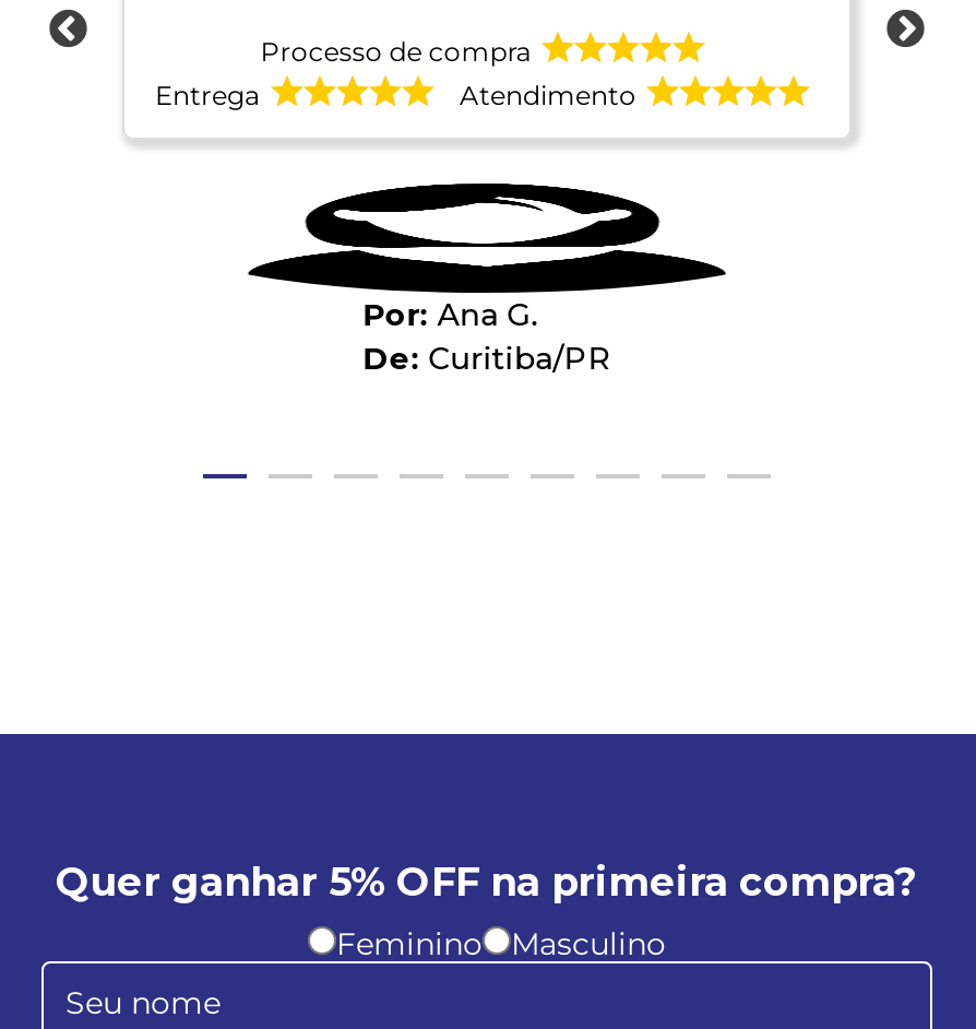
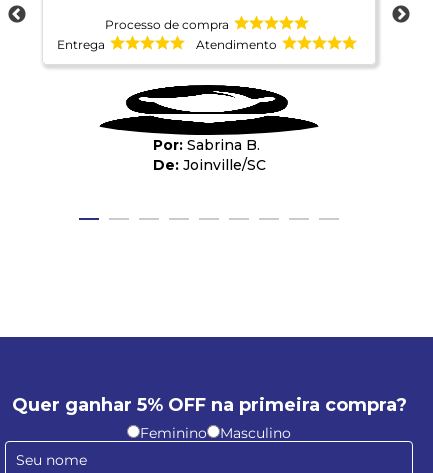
[428,294,612,378] Ana G. | Curitiba/PR -> [183,136,266,174] Sabrina B. | Joinville/SC

